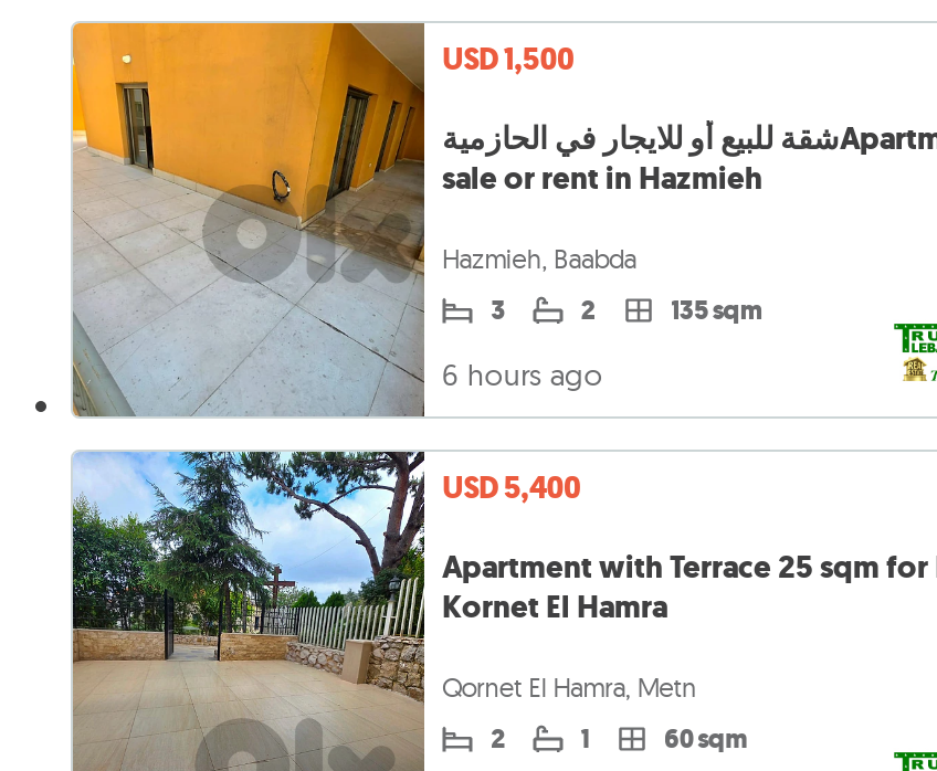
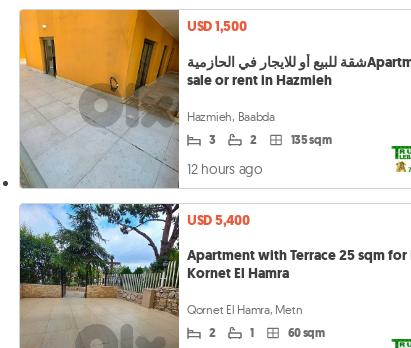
[442,355,603,395] 6 hours ago -> [187,160,263,178] 12 hours ago

